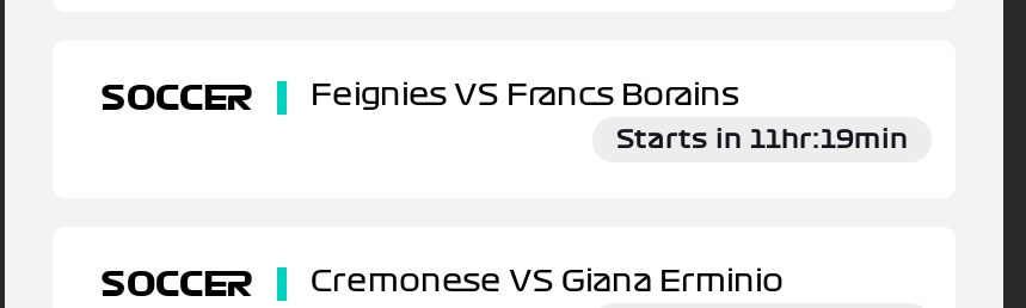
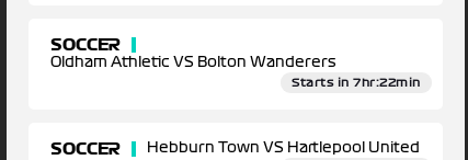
[311,81,741,110] Feignies VS Francs Borains -> [50,56,336,69] Oldham Athletic VS Bolton Wanderers
[616,127,908,153] Starts in 11hr:19min -> [292,77,421,89] Starts in 7hr:22min
[311,267,784,296] Cremonese VS Giana Erminio -> [147,141,420,155] Hebburn Town VS Hartlepool United

